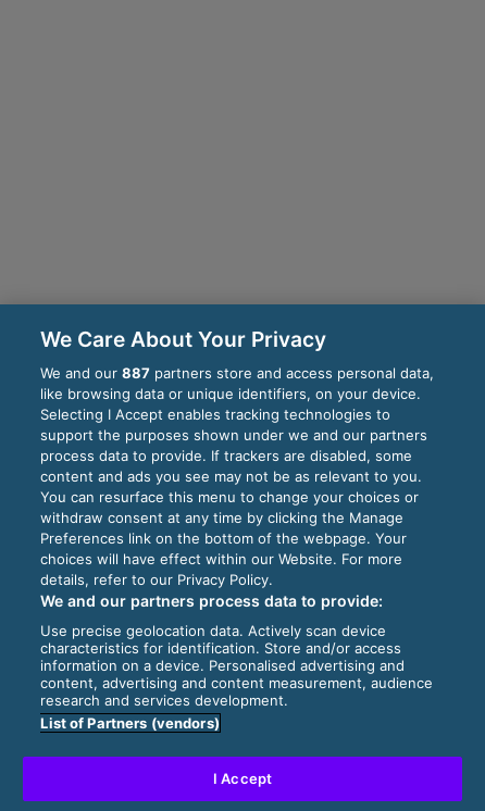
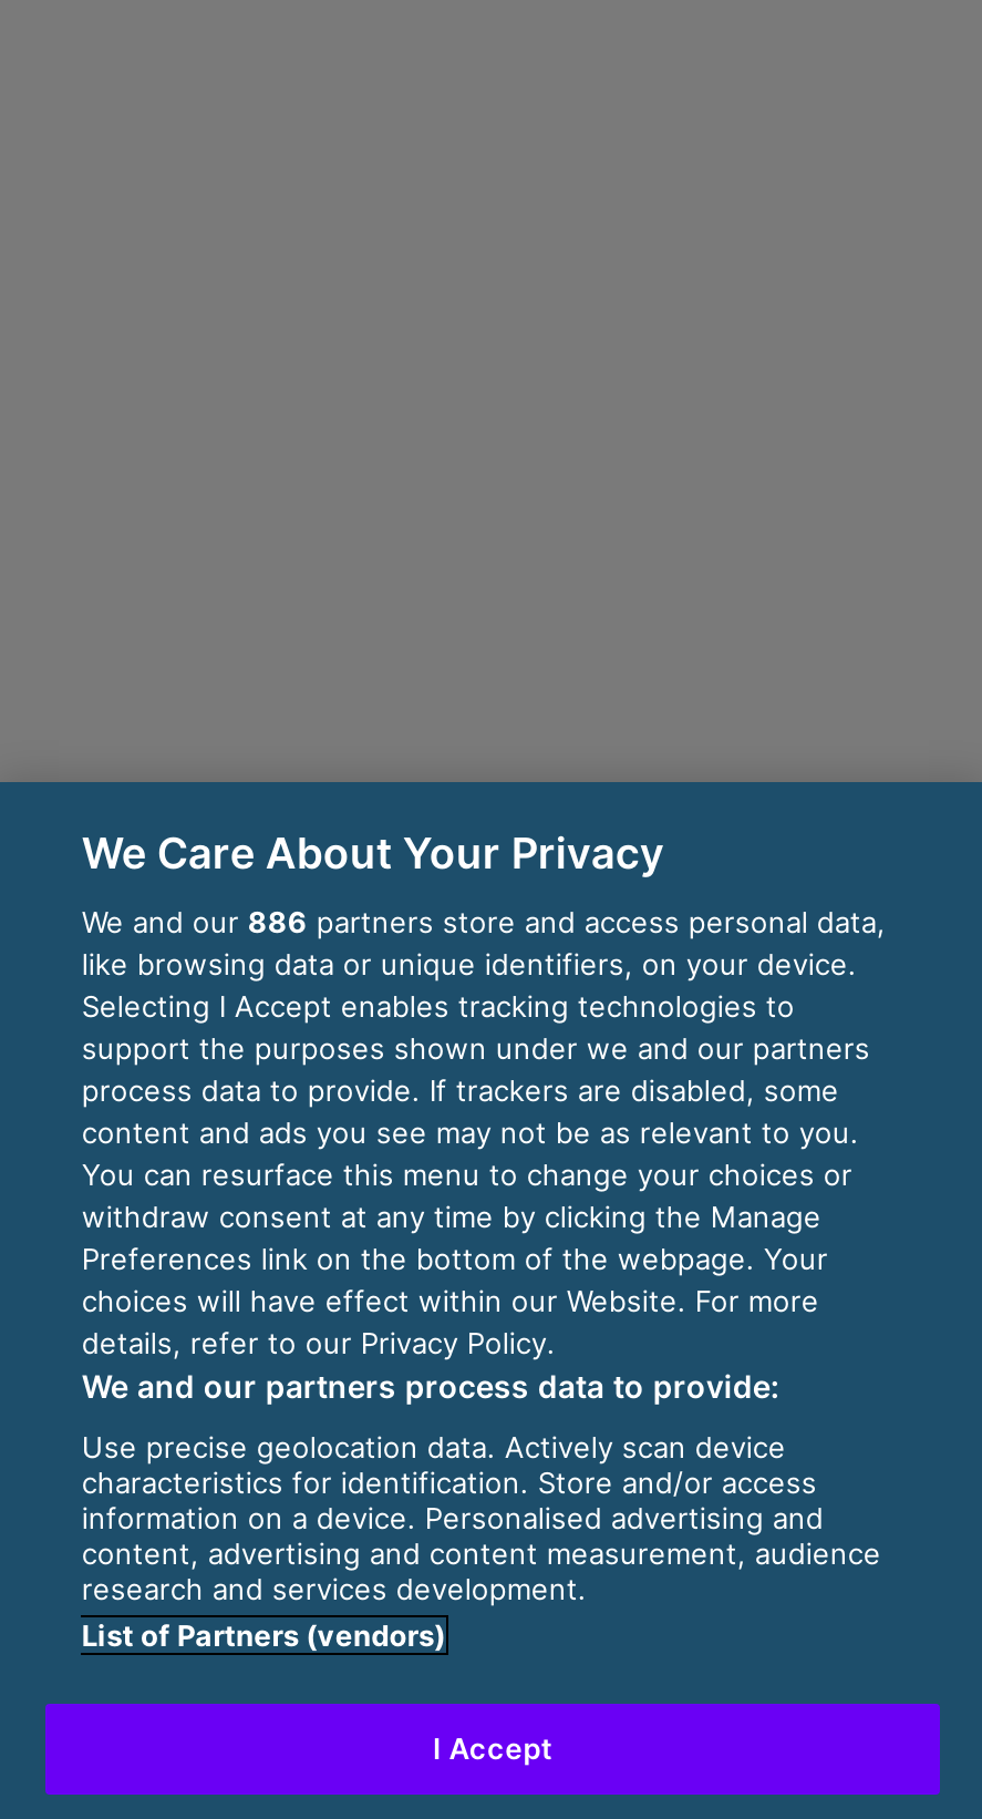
[41,364,434,382] We and our 887 partners store and access personal data, -> [82,904,885,939] We and our 886 partners store and access personal data,

